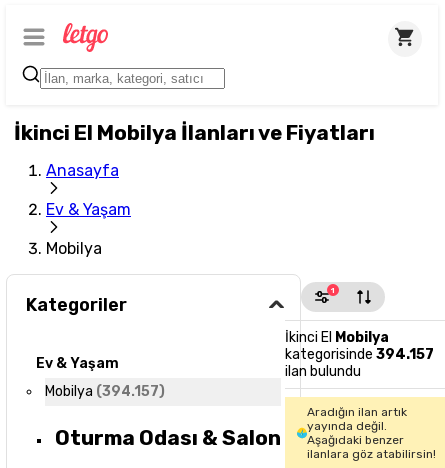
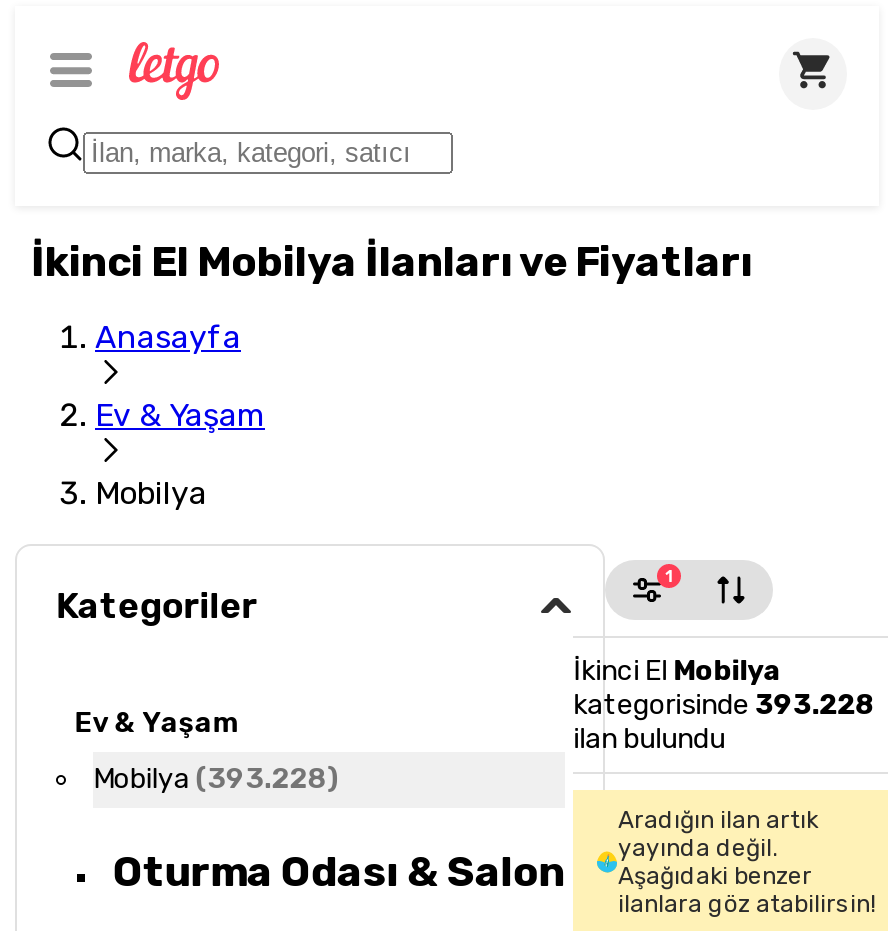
[285,346,434,363] kategorisinde 394.157 -> [573,688,875,722] kategorisinde 393.228
[45,383,165,400] Mobilya (394.157) -> [94,762,340,796] Mobilya (393.228)

